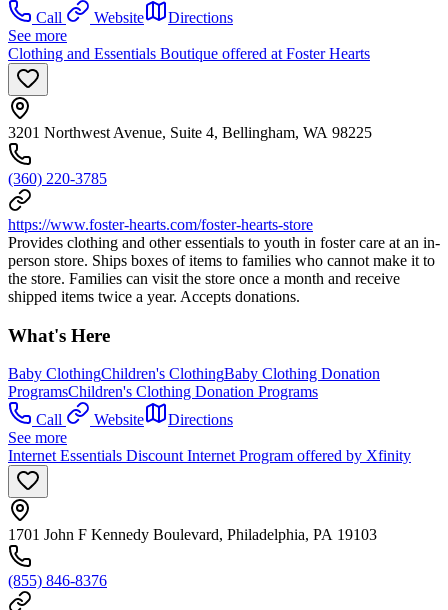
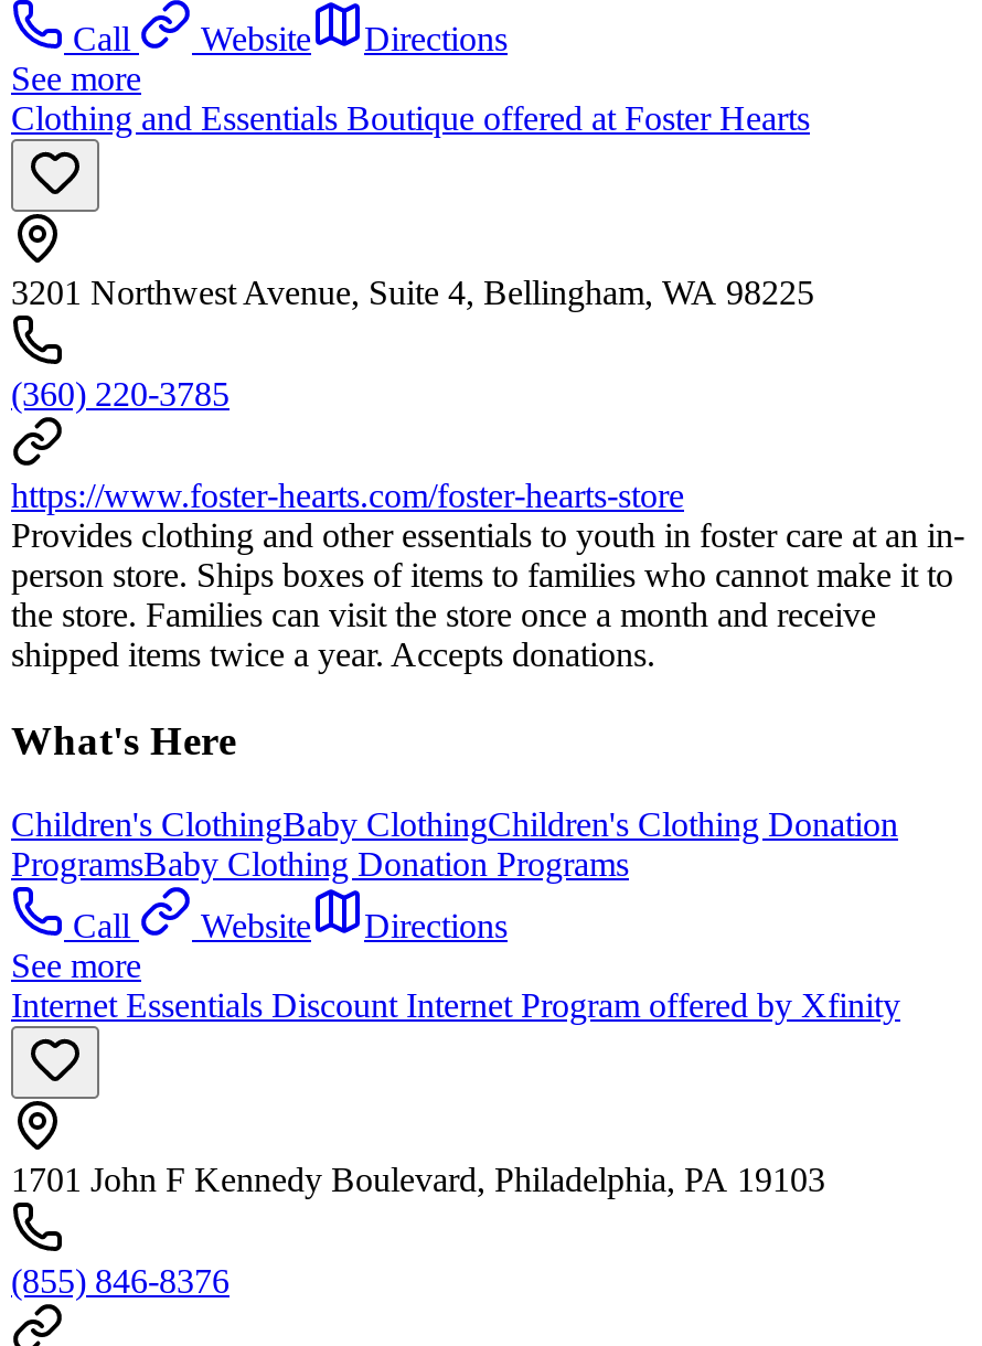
[8,365,380,382] Baby ClothingChildren's ClothingBaby Clothing Donation -> [11,806,898,844] Children's ClothingBaby ClothingChildren's Clothing Donation
[8,383,318,400] ProgramsChildren's Clothing Donation Programs -> [11,846,629,884] ProgramsBaby Clothing Donation Programs

